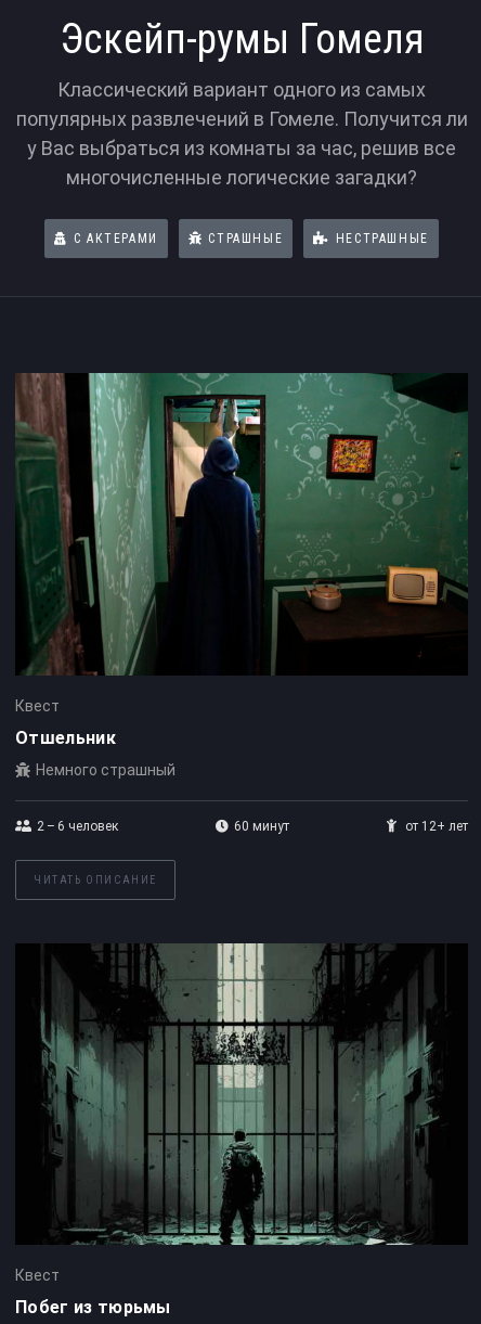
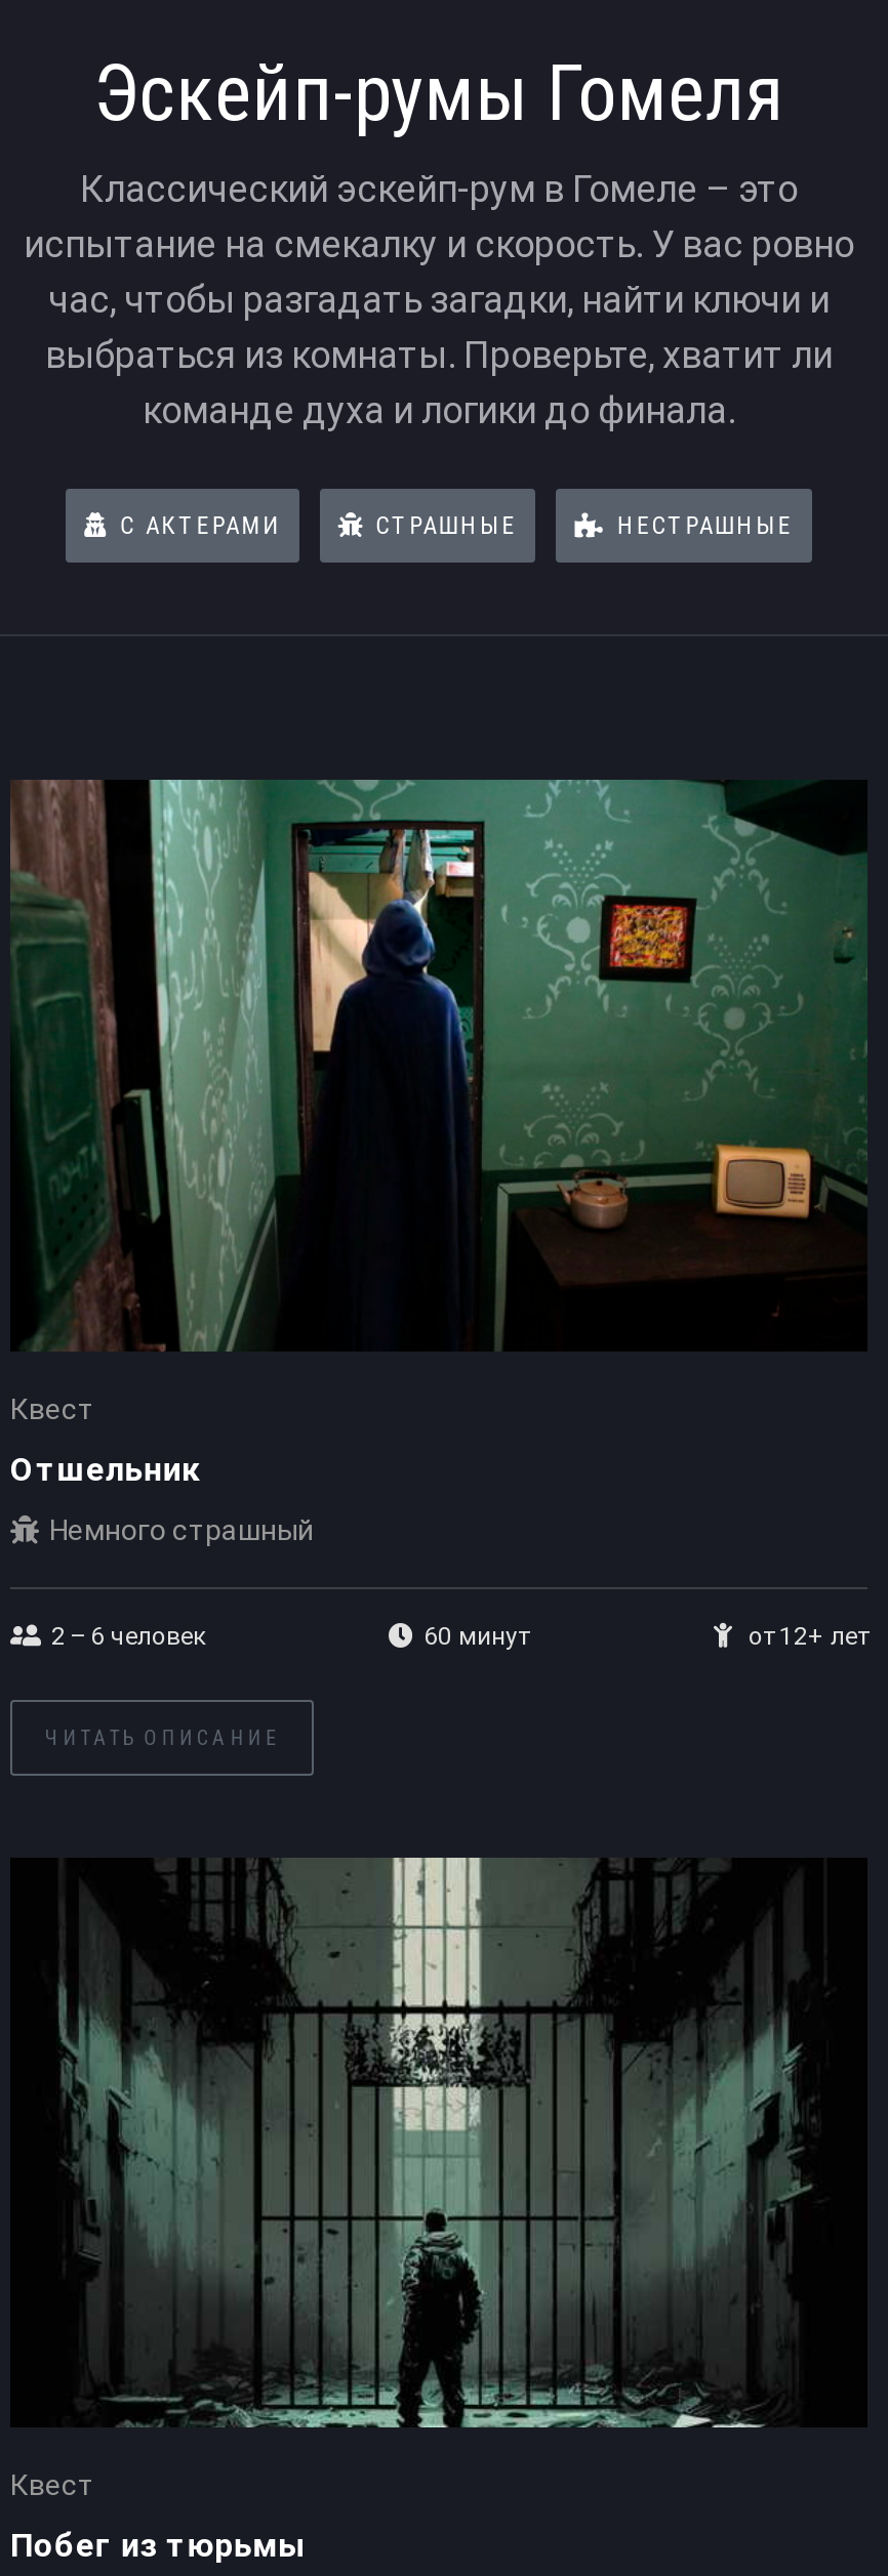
[16,78,467,189] Классический вариант одного из самых | популярных развлечений в Гомеле. Получится ли | у Вас выбраться из комнаты за час, решив все | многочисленные логические загадки? -> [24,167,854,431] Классический эскейп-рум в Гомеле – это | испытание на смекалку и скорость. У вас ровно | час, чтобы разгадать загадки, найти ключи и | выбраться из комнаты. Проверьте, хватит ли | команде духа и логики до финала.

